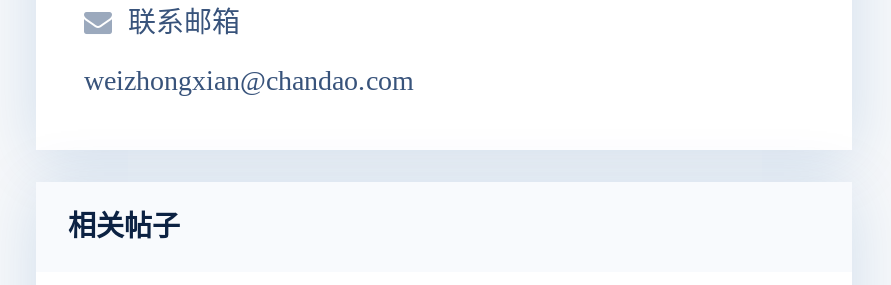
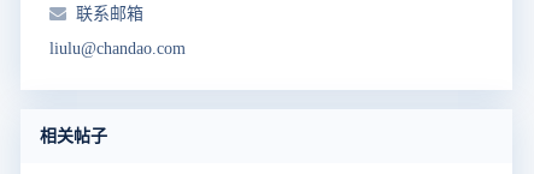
[84,66,414,96] weizhongxian@chandao.com -> [49,40,186,58] liulu@chandao.com

